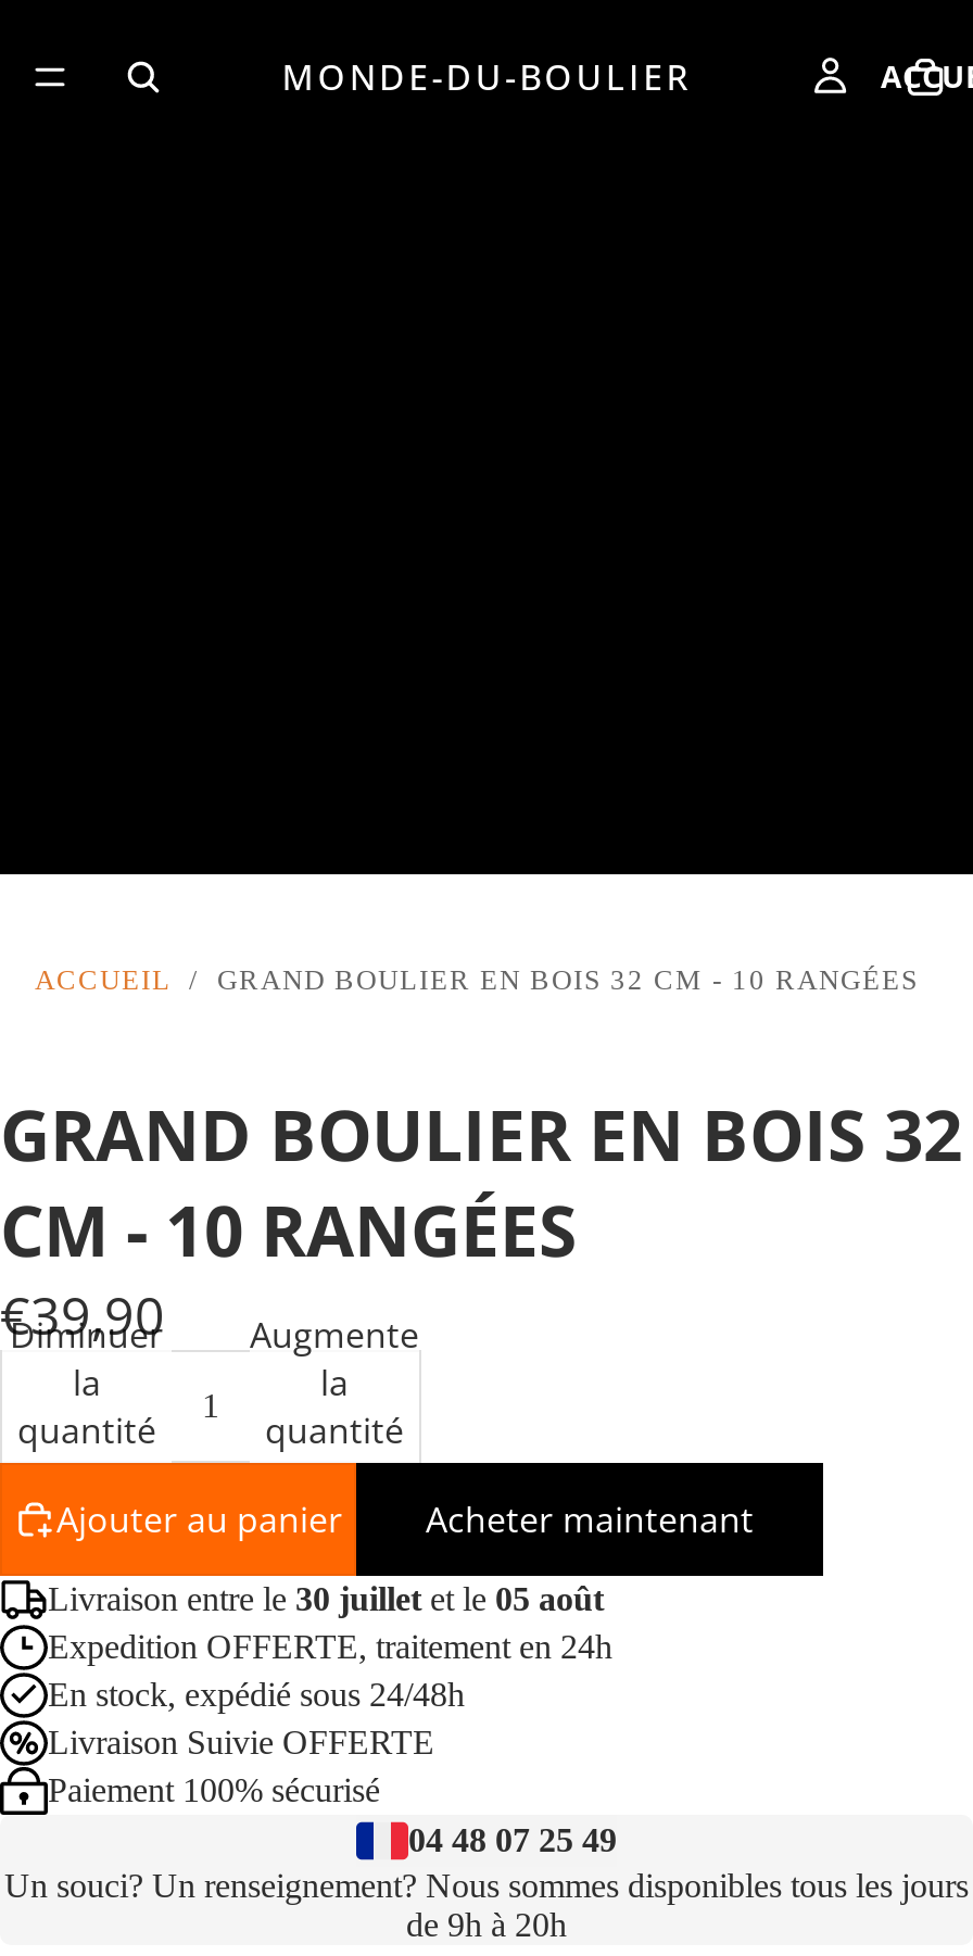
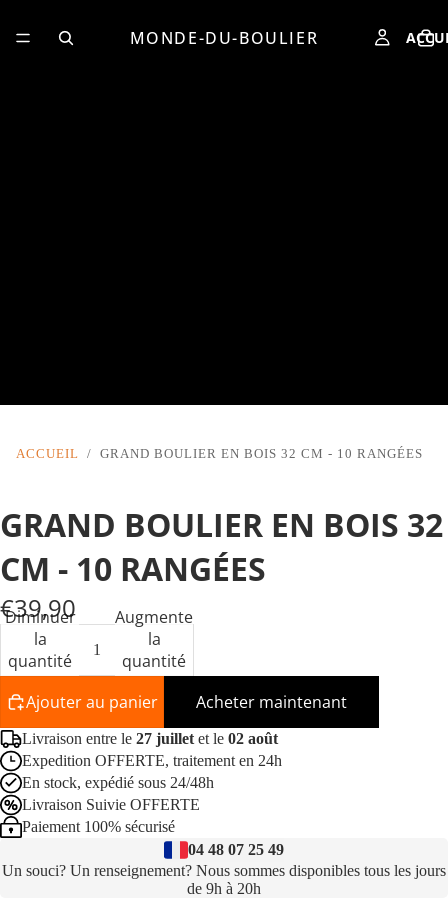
[48,1580,604,1617] Livraison entre le 30 juillet et le 05 août -> [22,730,278,747] Livraison entre le 27 juillet et le 02 août

